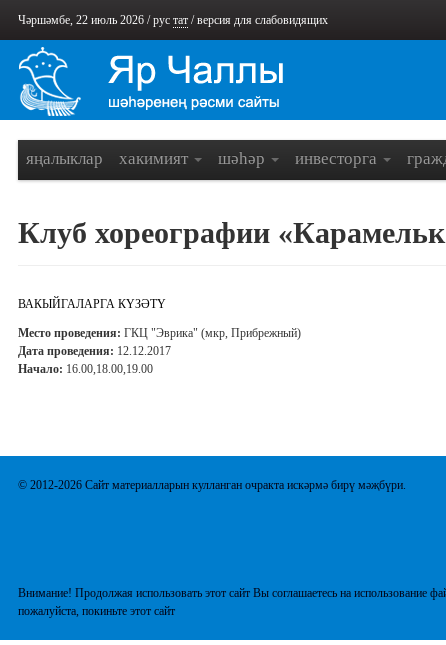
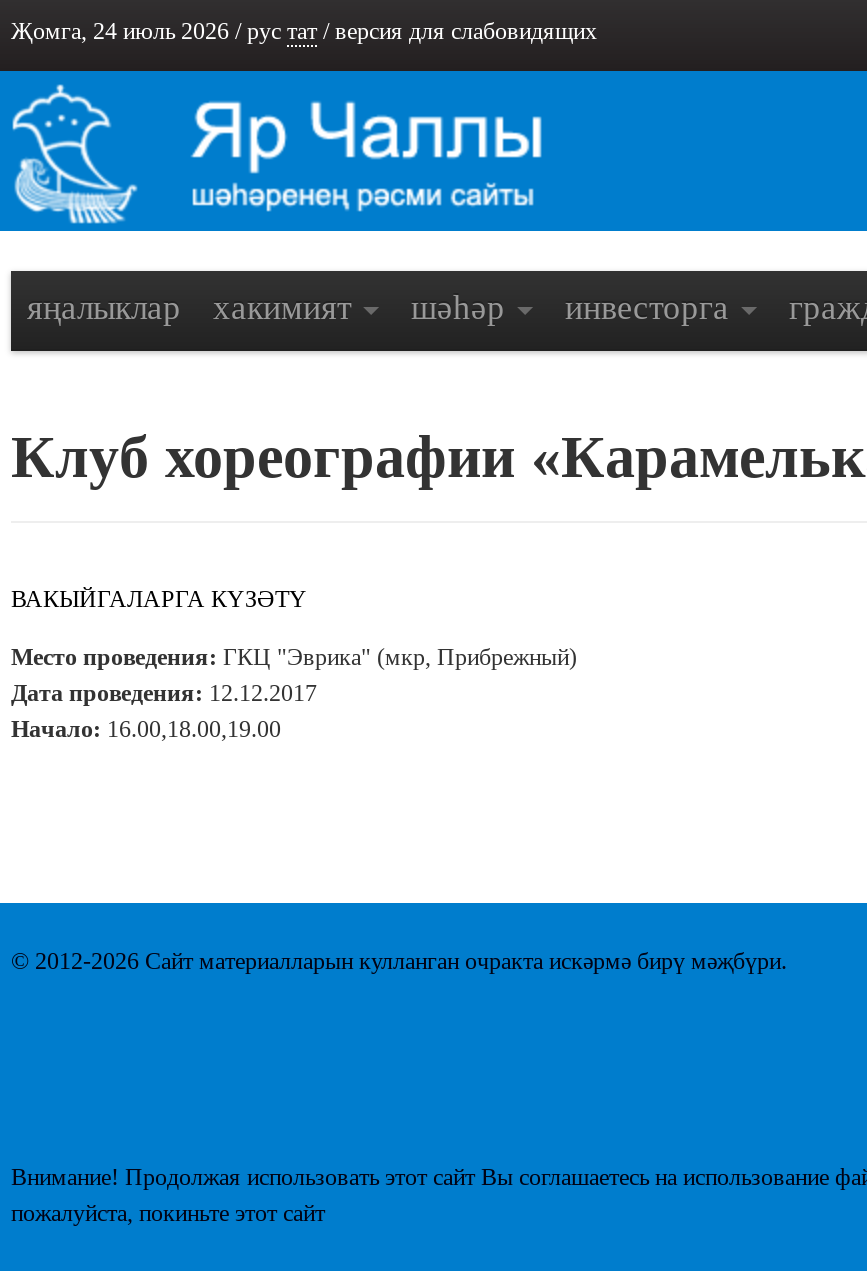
[18,13,328,27] Чәршәмбе, 22 июль 2026 / рус тат / версия для слабовидящих -> [11,17,597,45] Җомга, 24 июль 2026 / рус тат / версия для слабовидящих

